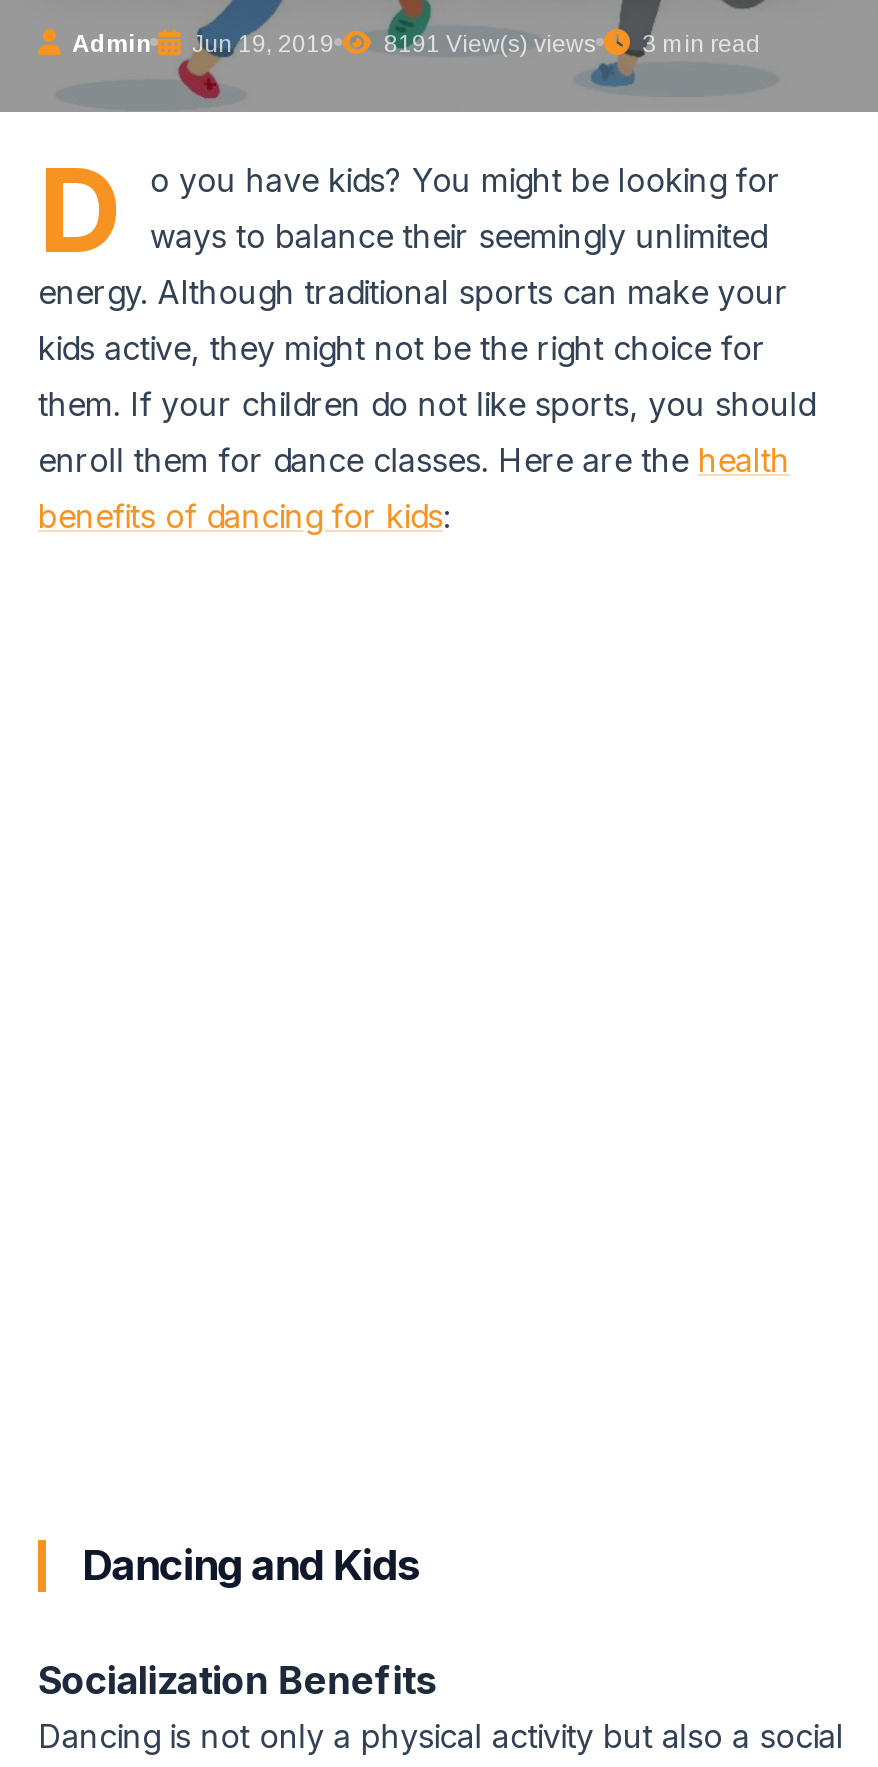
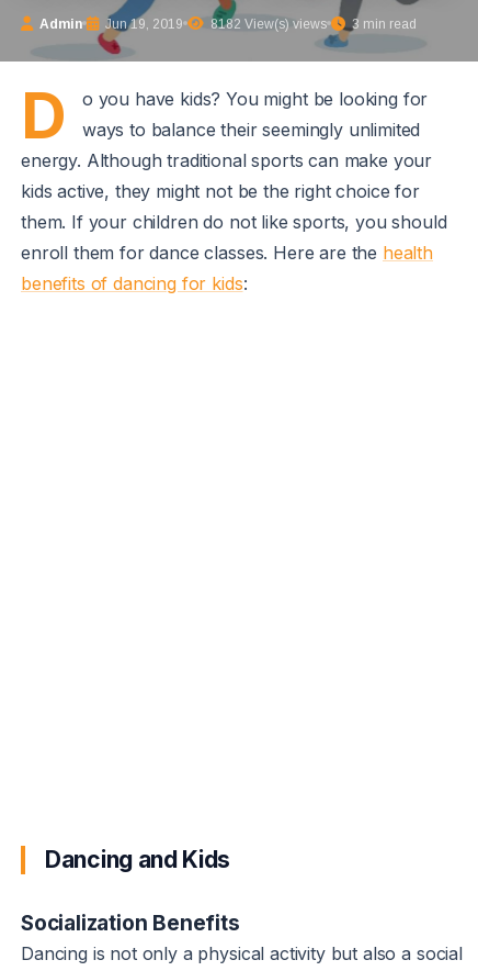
[378,29,596,57] 8191 View(s) views -> [207,16,327,32] 8182 View(s) views

